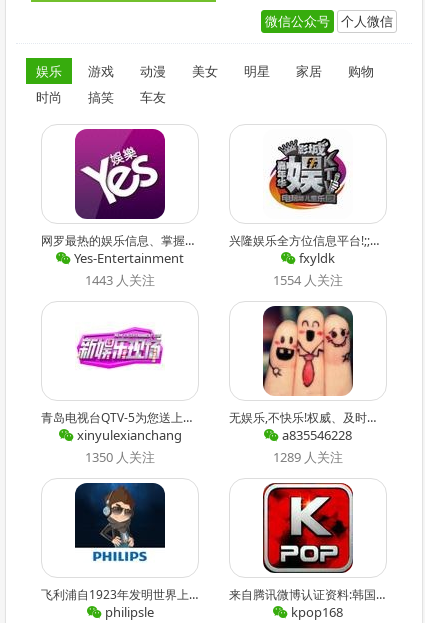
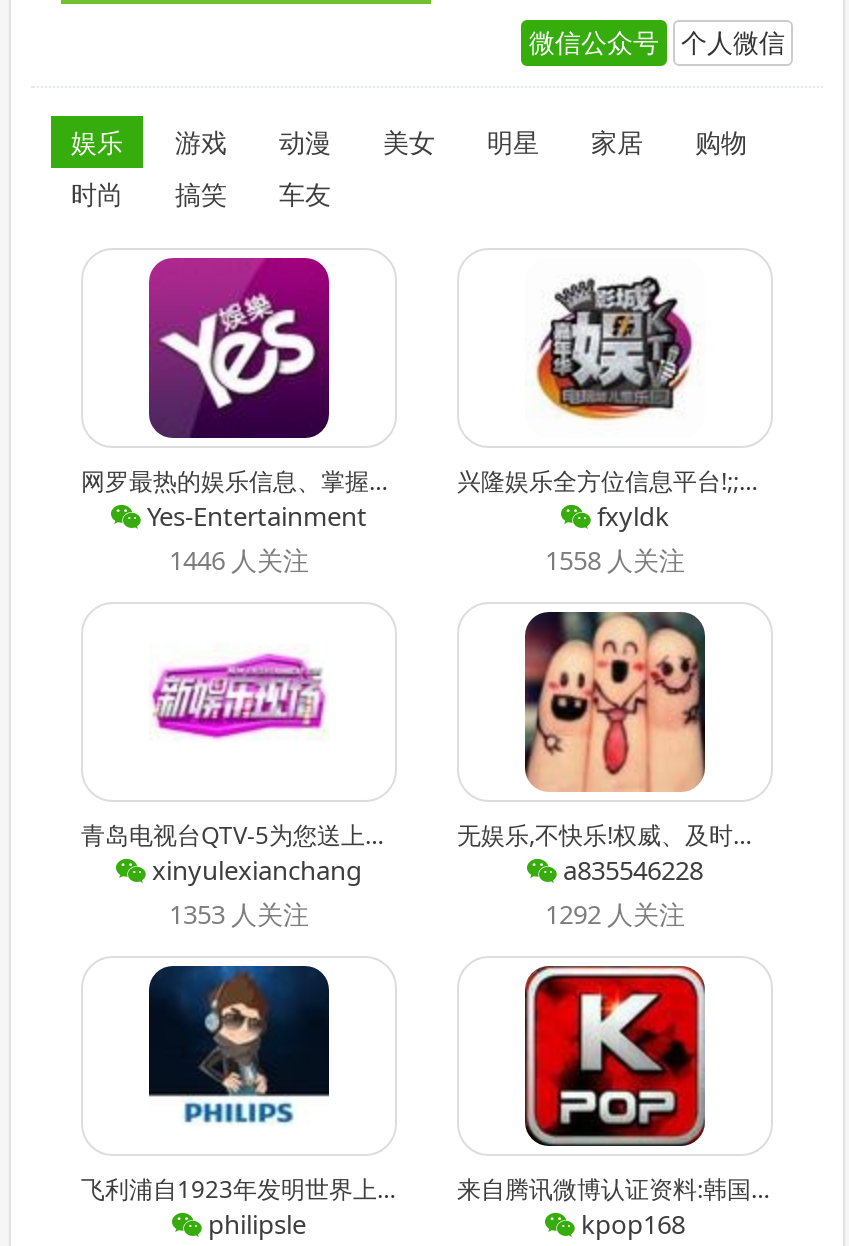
[85,271,155,289] 1443 人关注 -> [169,542,309,578] 1446 人关注
[273,271,343,289] 1554 人关注 -> [545,542,685,578] 1558 人关注
[85,448,155,466] 1350 人关注 -> [169,896,309,932] 1353 人关注
[273,448,343,466] 1289 人关注 -> [545,896,685,932] 1292 人关注

